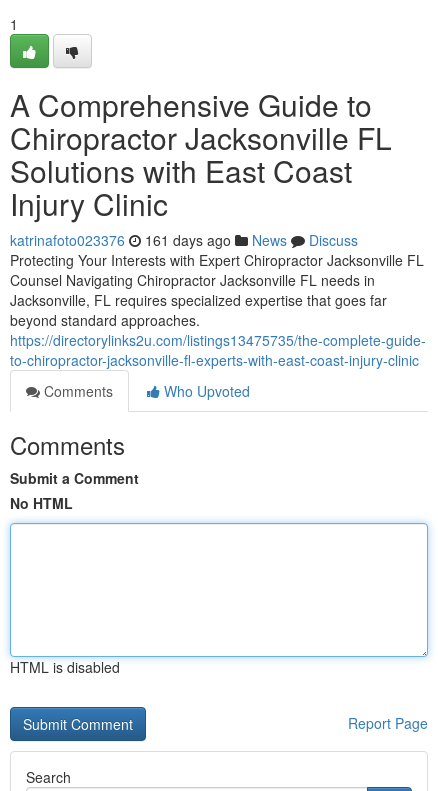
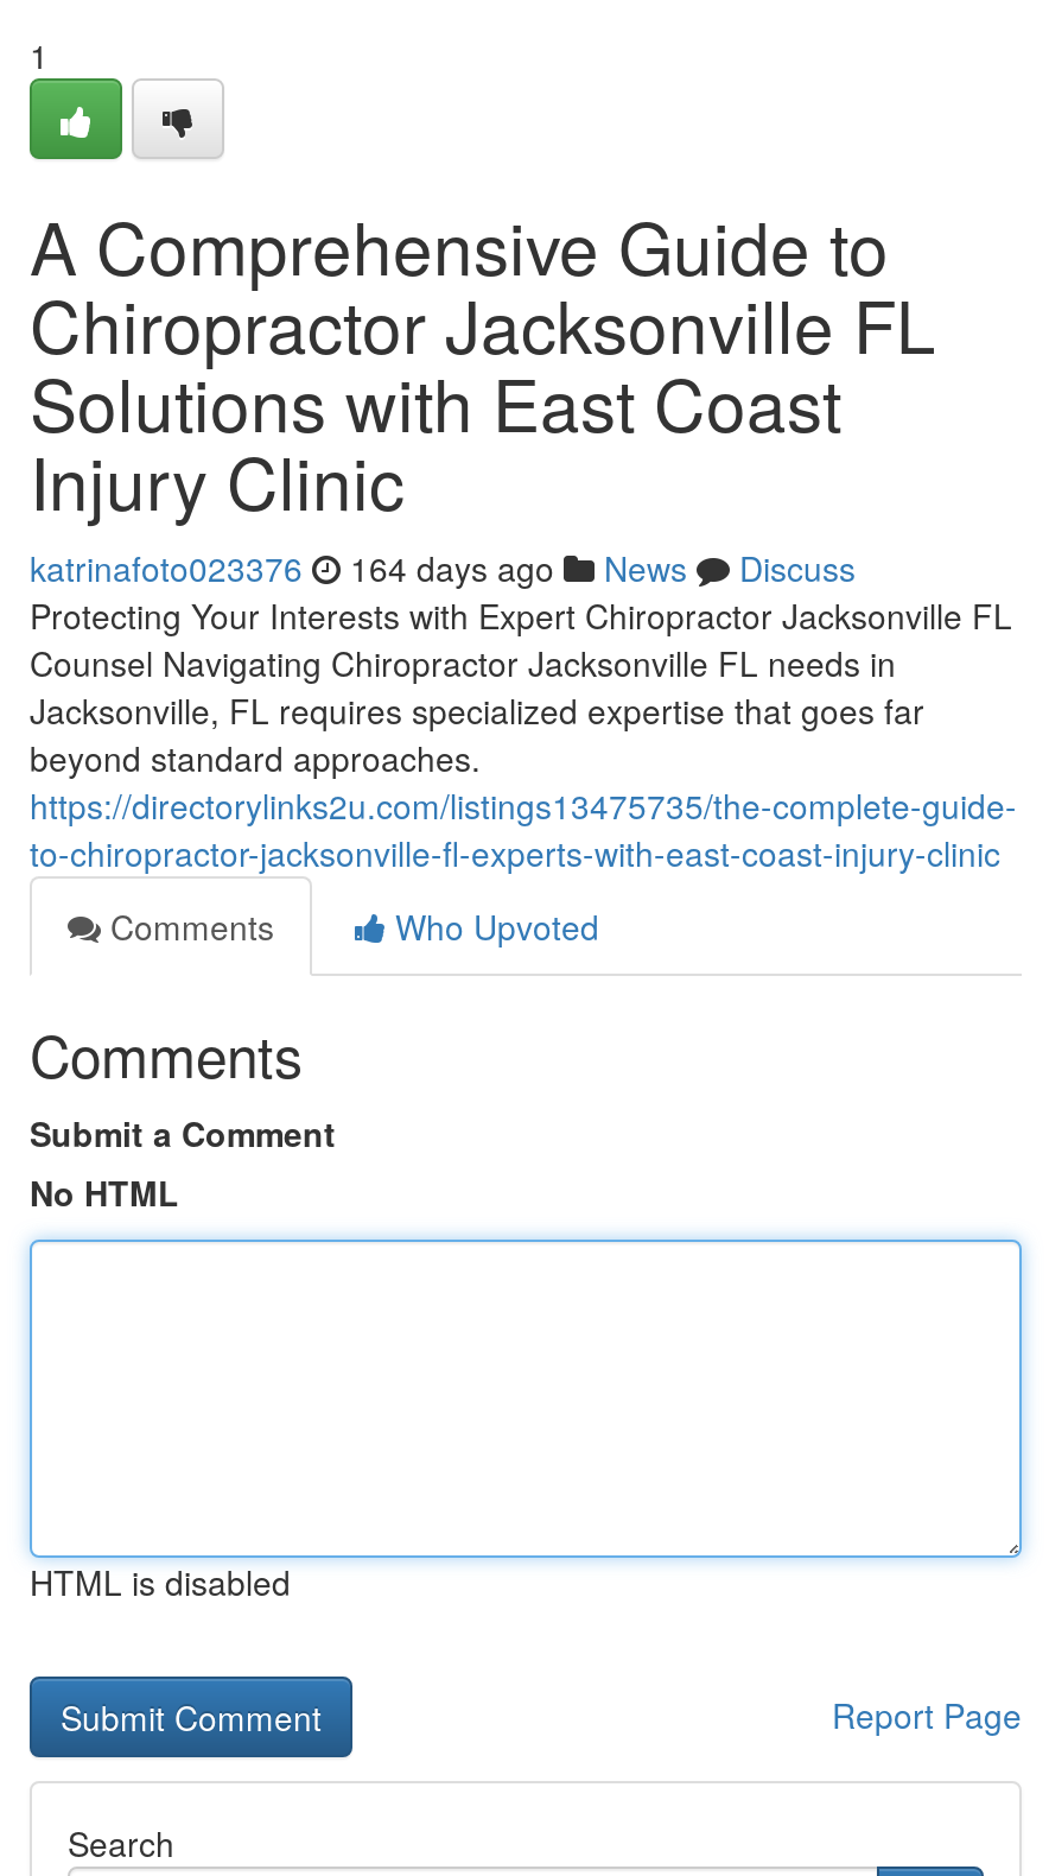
[10,230,358,250] katrinafoto023376 161 days ago News Discuss -> [30,544,856,591] katrinafoto023376 164 days ago News Discuss

